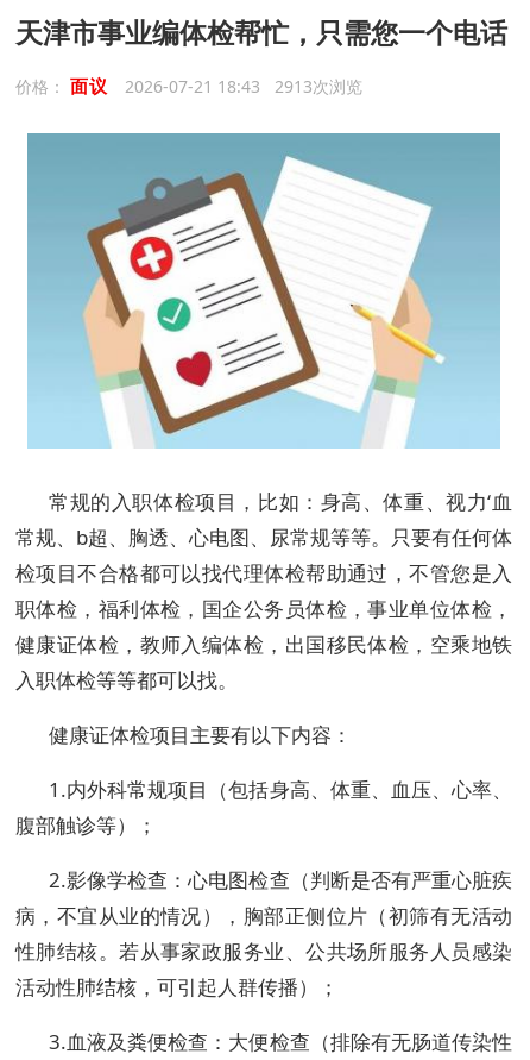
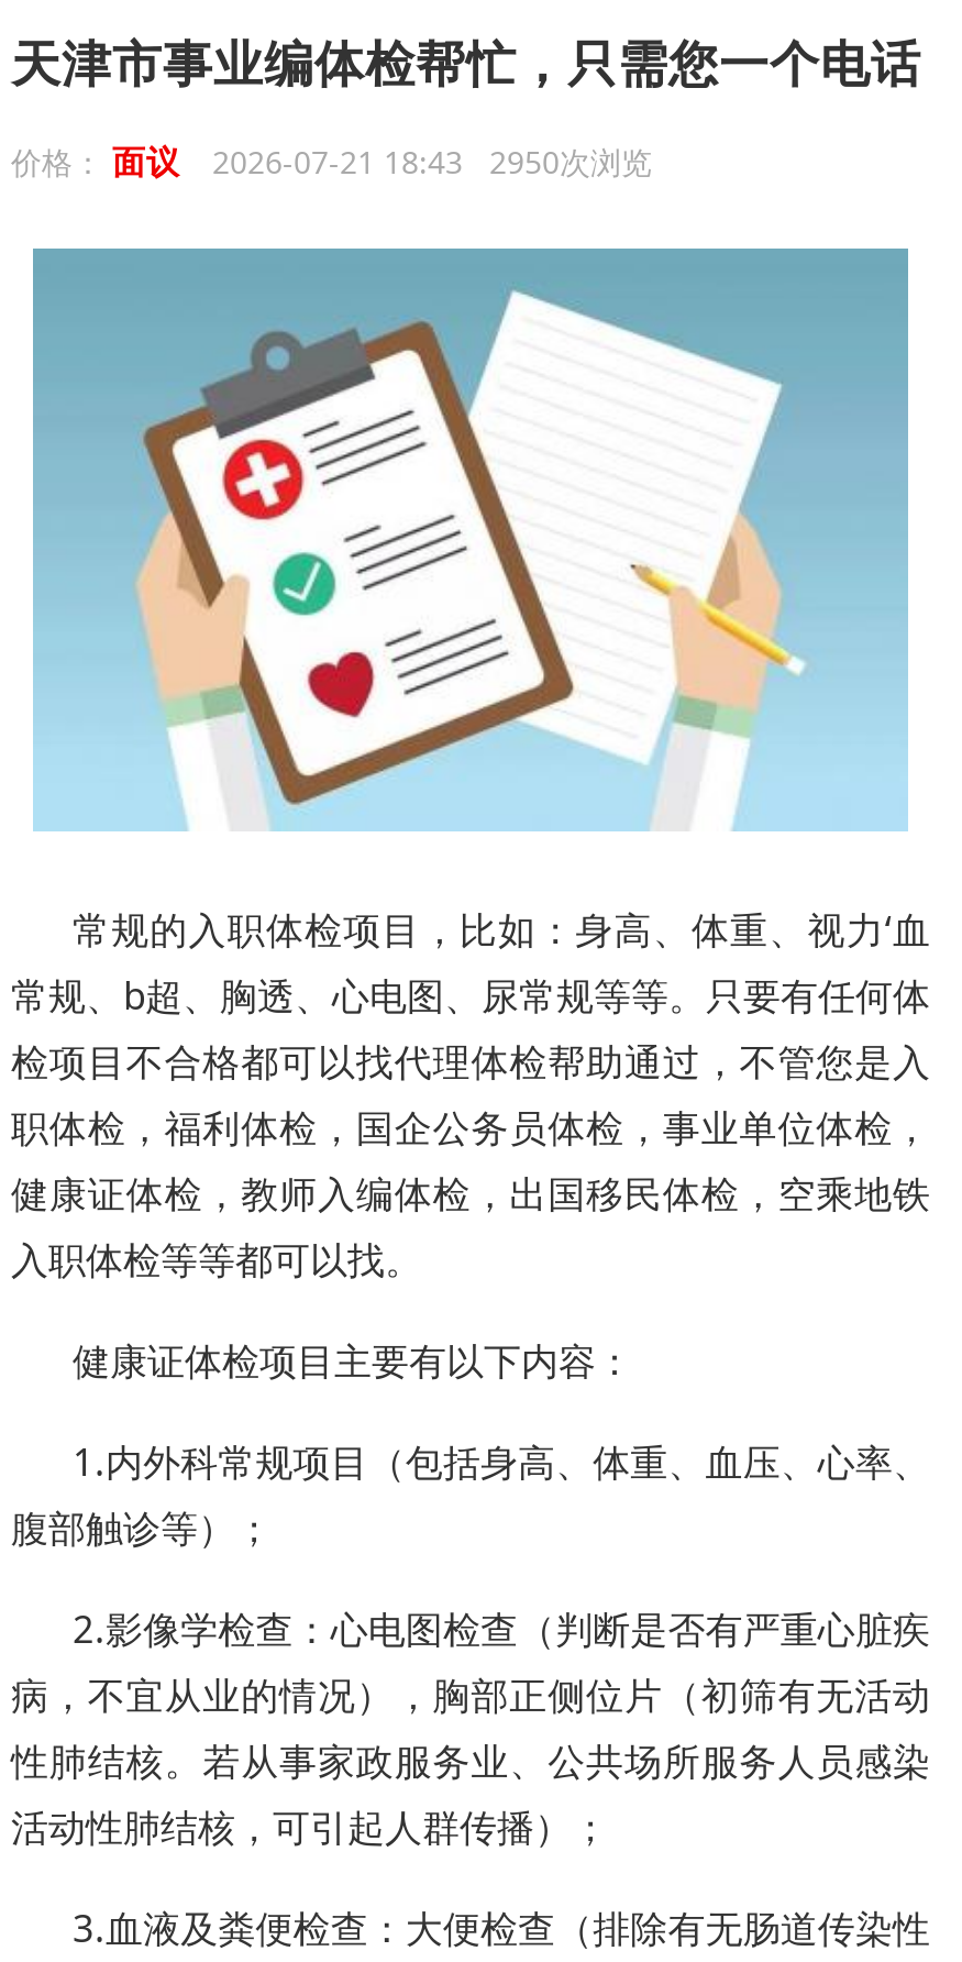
[15,74,362,98] 价格：面议 2026-07-21 18:43 2913次浏览 -> [11,139,652,183] 价格：面议 2026-07-21 18:43 2950次浏览

